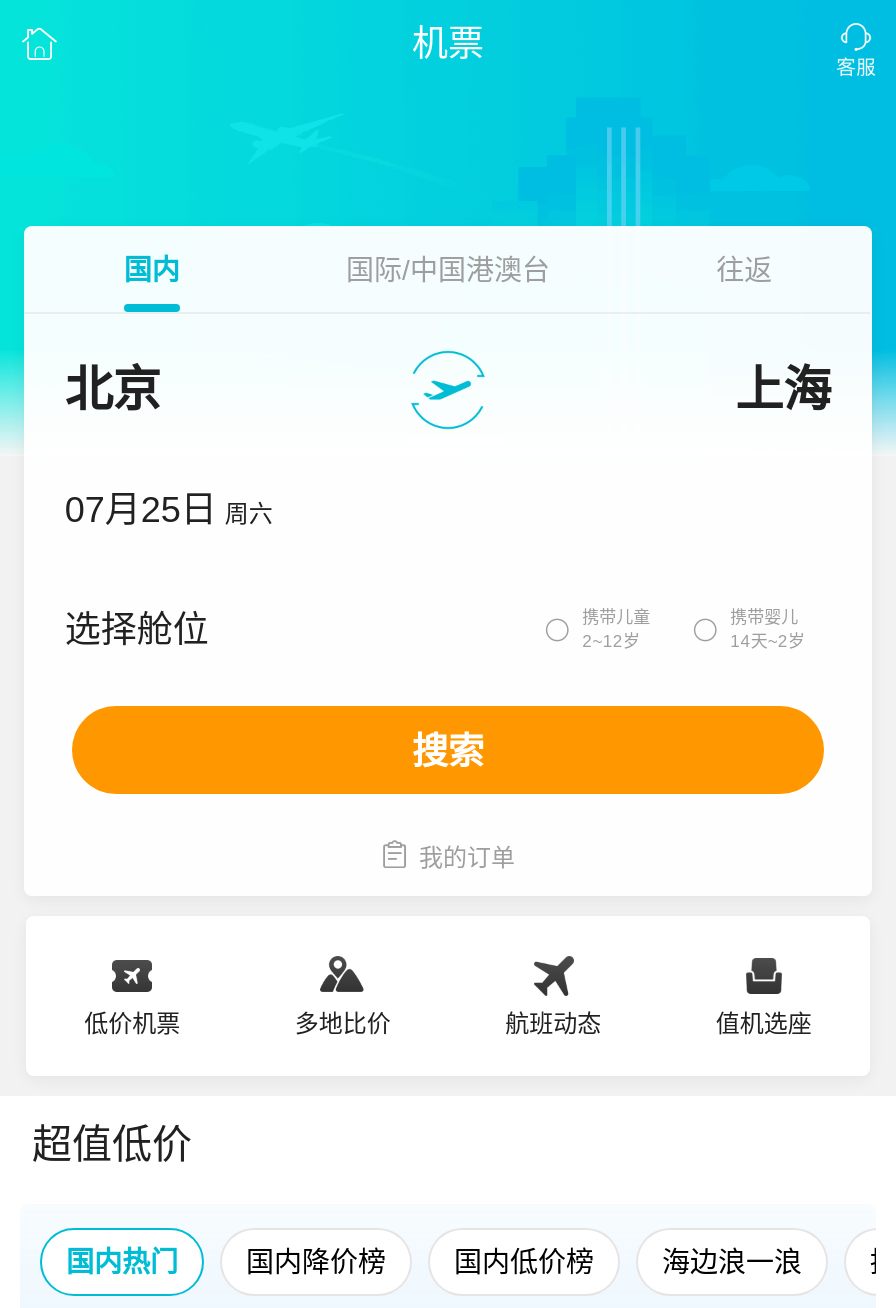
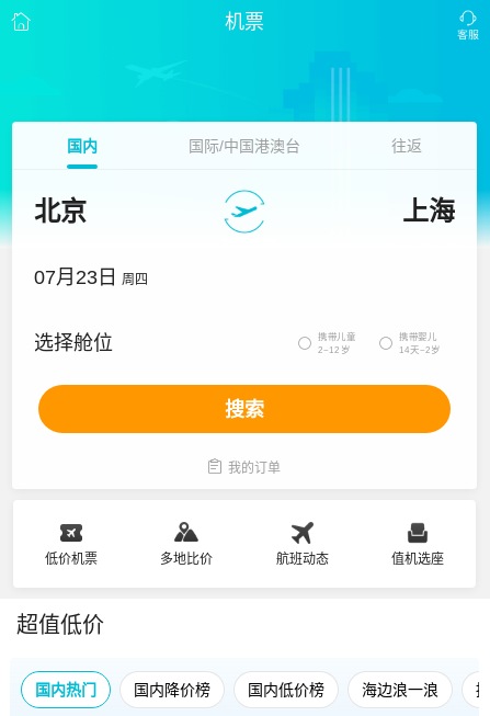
[65,490,273,530] 07月25日 周六 -> [34,266,148,288] 07月23日 周四

